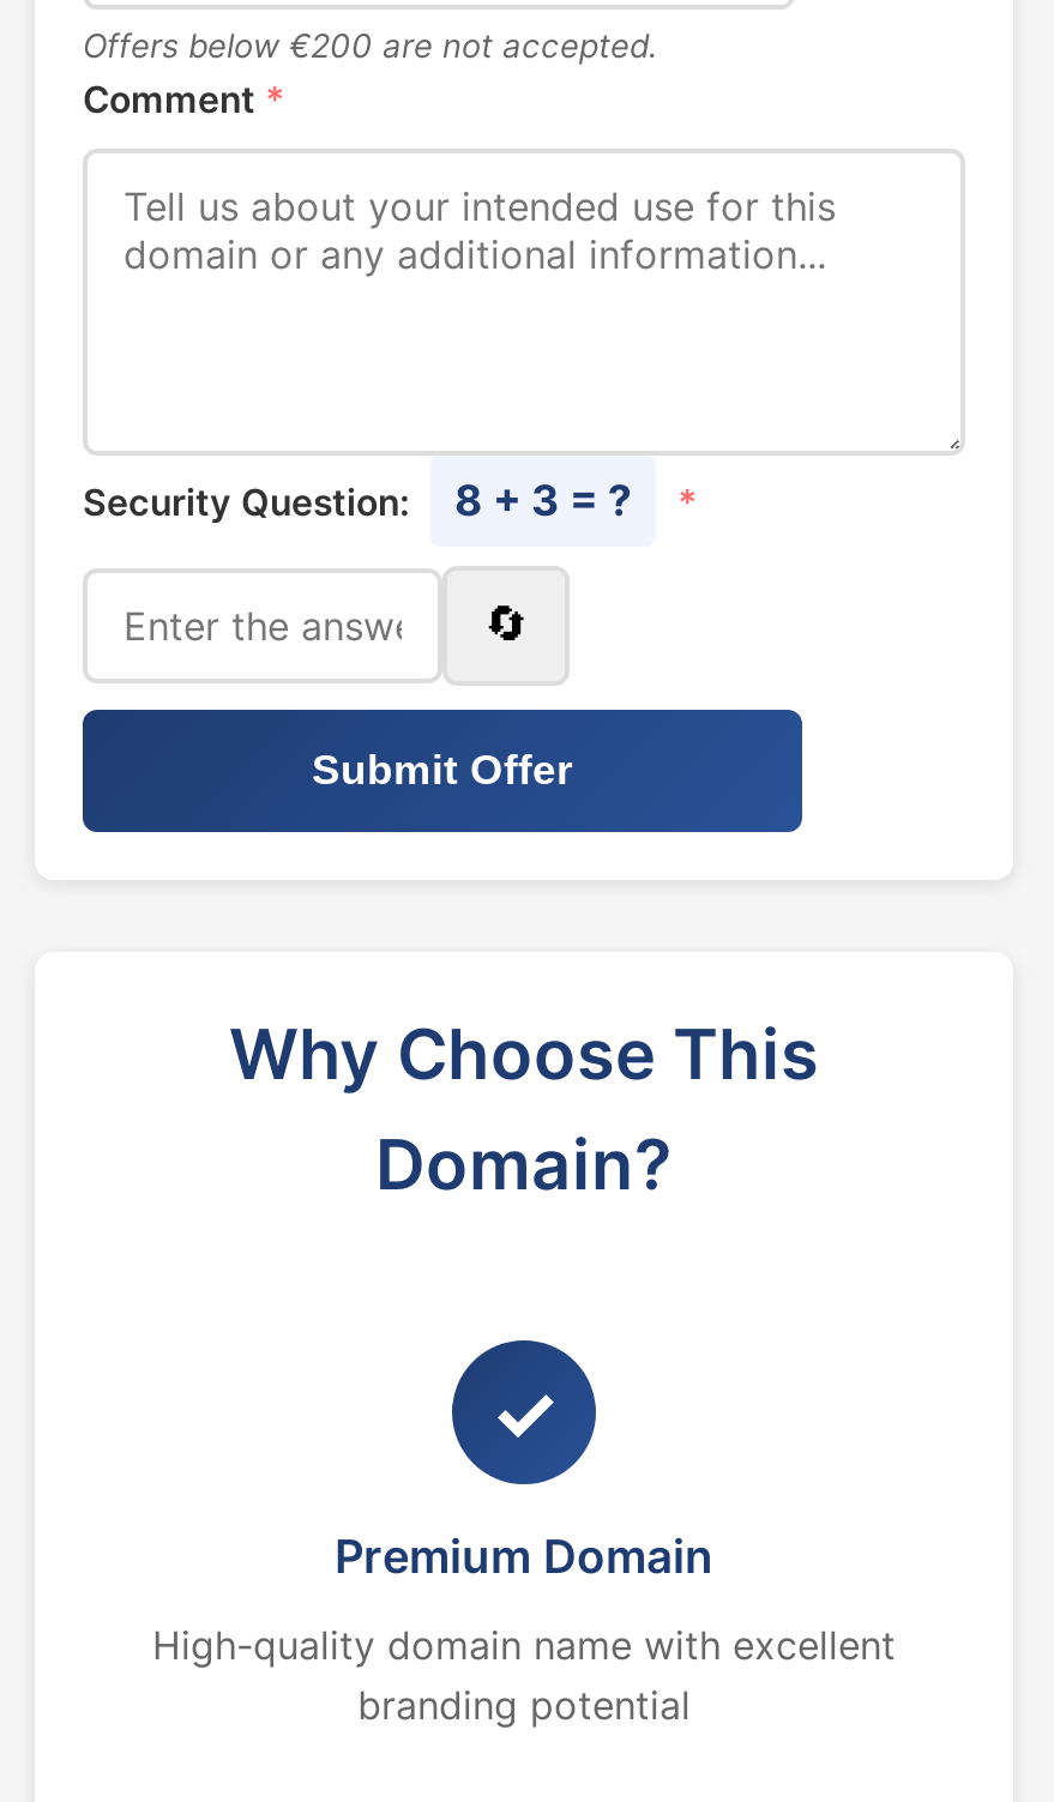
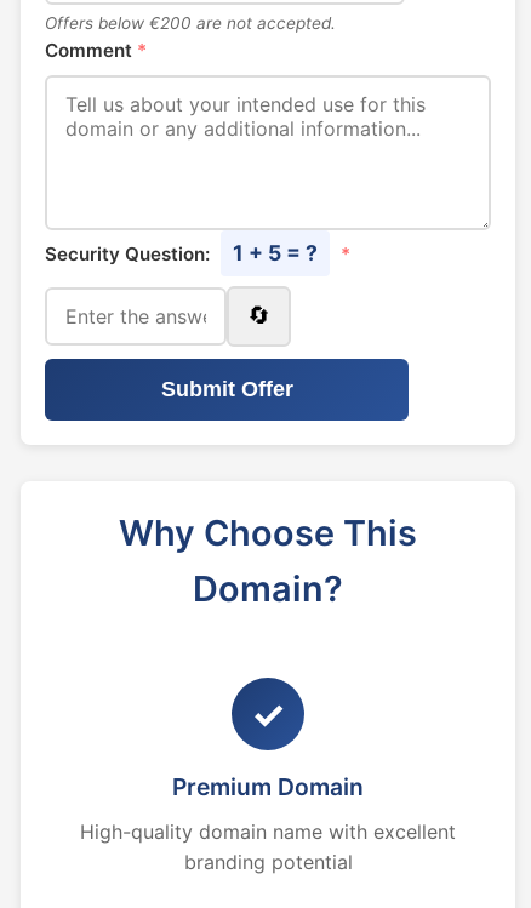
[454,475,632,525] 8 + 3 = ? -> [233,240,318,265] 1 + 5 = ?

